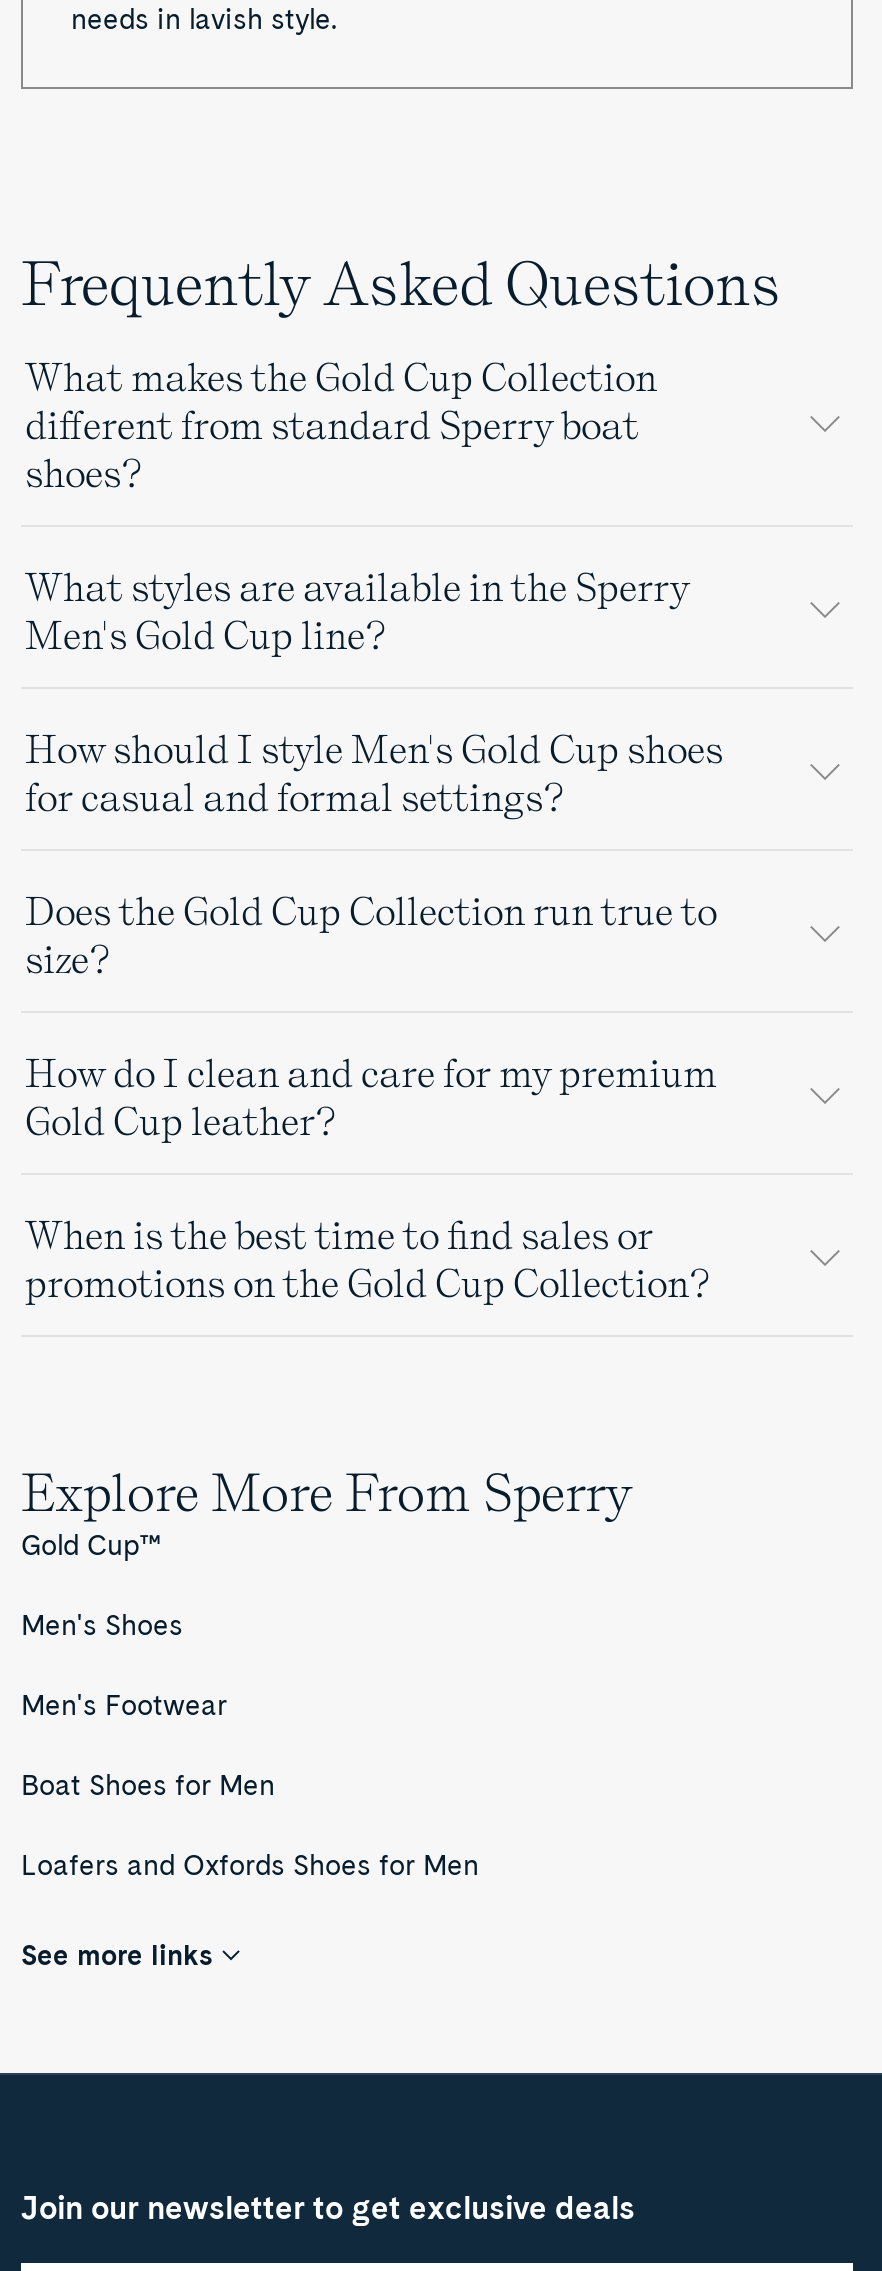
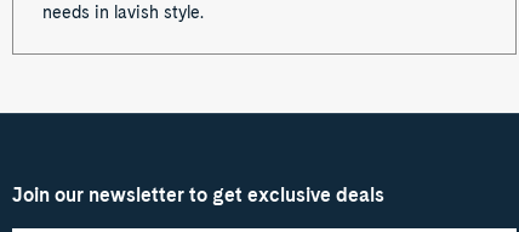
[21,248,781,1972] Frequently Asked Questions | What makes the Gold Cup Collection | different from standard Sperry boat | shoes? | What styles are available in the Sperry | Men's Gold Cup line? | How should I style Men's Gold Cup shoes | for casual and formal settings? | Does the Gold Cup Collection run true to | size? | How do I clean and care for my premium | Gold Cup leather? | When is the best time to find sales or | promotions on the Gold Cup Collection? | Explore More From Sperry | Gold Cup™ | Men's Shoes | Men's Footwear | Boat Shoes for Men | Loafers and Oxfords Shoes for Men | See more links -> none

